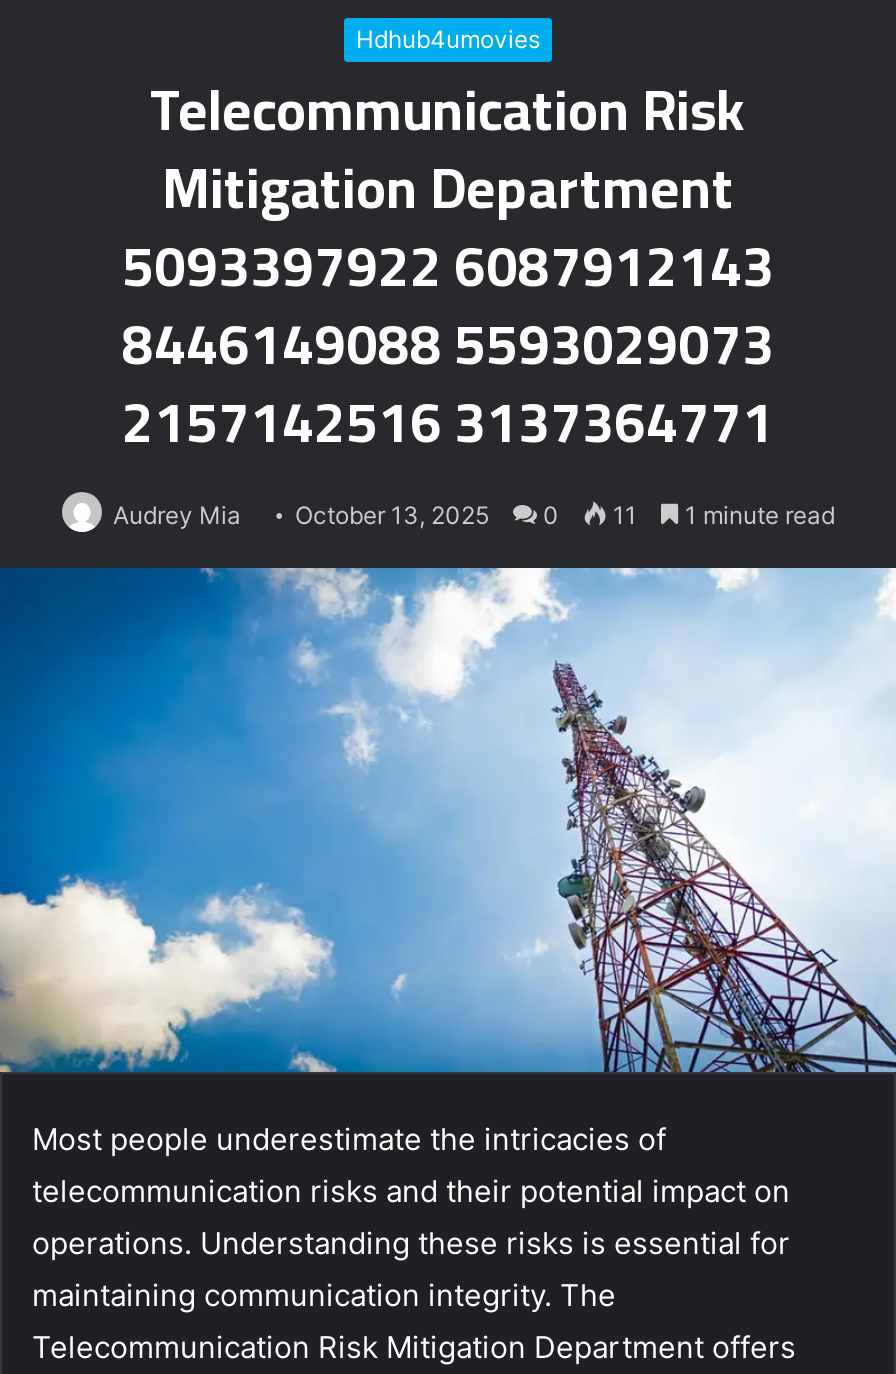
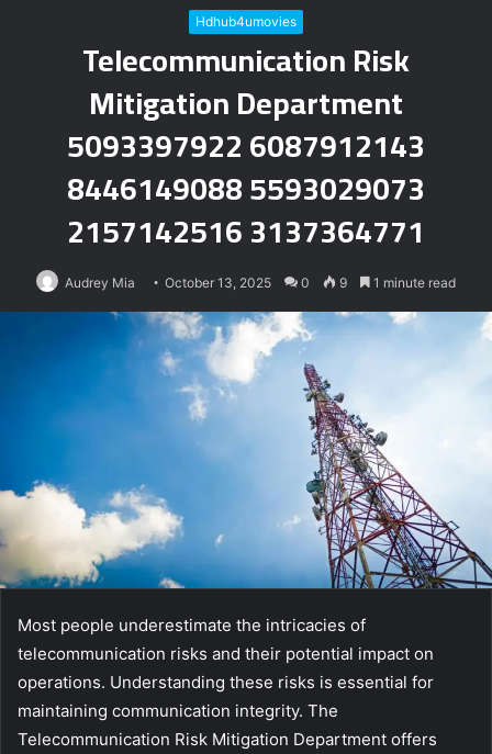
[113,500,835,530] Audrey Mia October 13, 2025 0 11 1 minute read -> [65,275,456,291] Audrey Mia October 13, 2025 0 9 1 minute read

